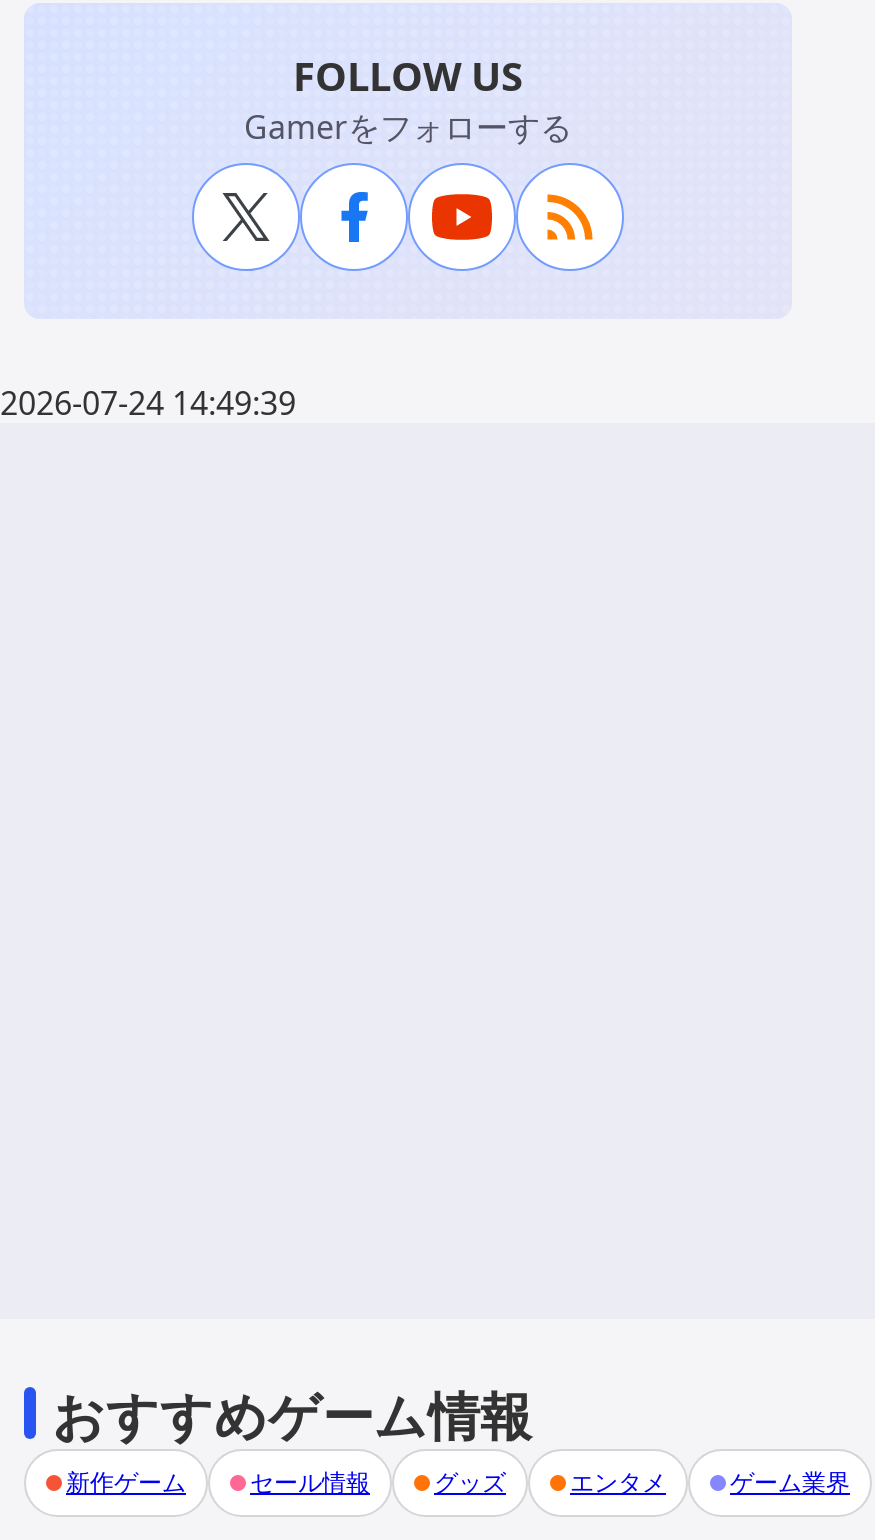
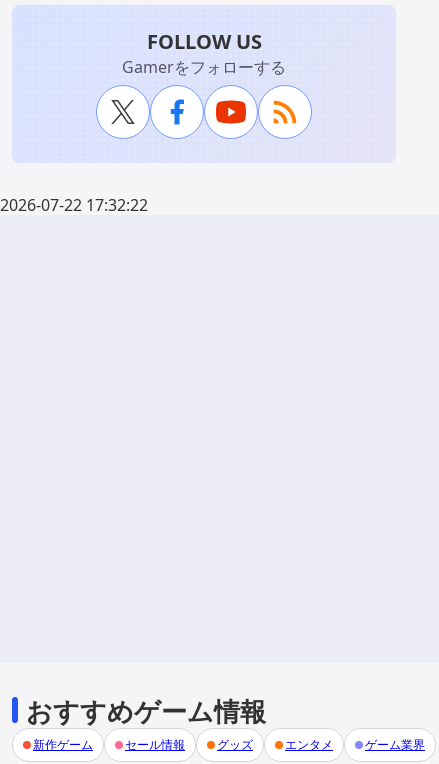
[0,381,296,425] 2026-07-24 14:49:39 -> [0,194,148,216] 2026-07-22 17:32:22

